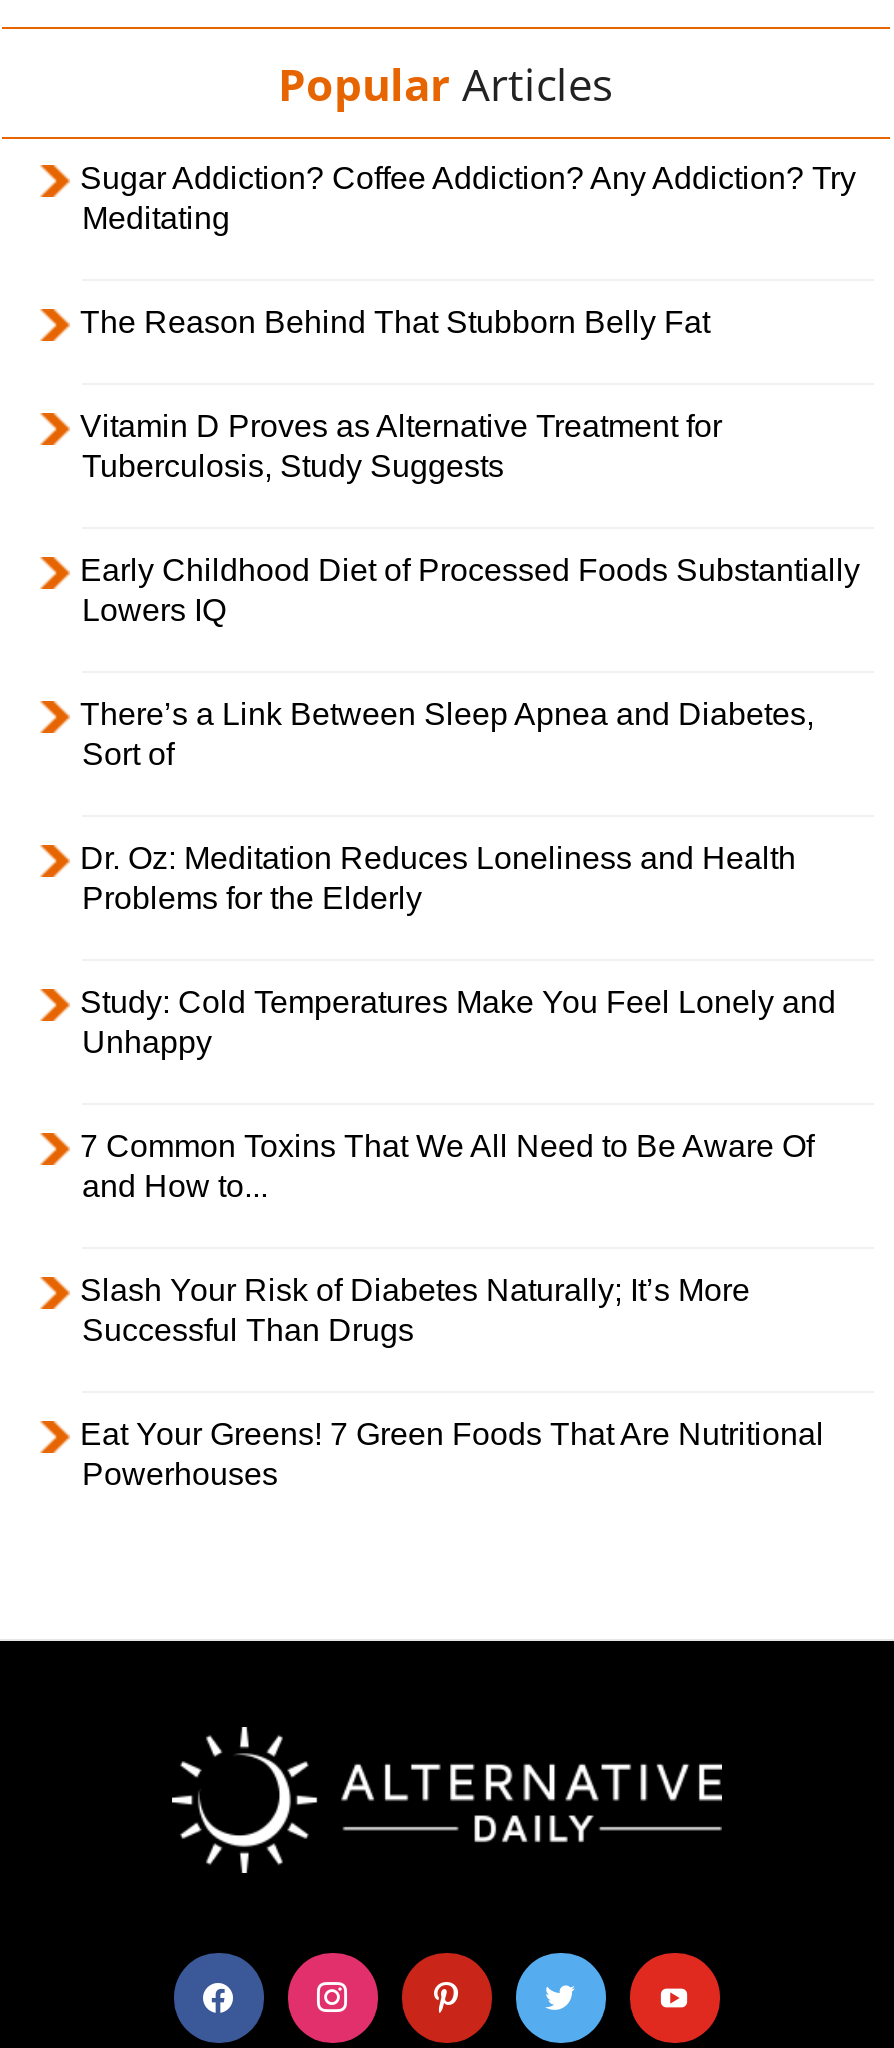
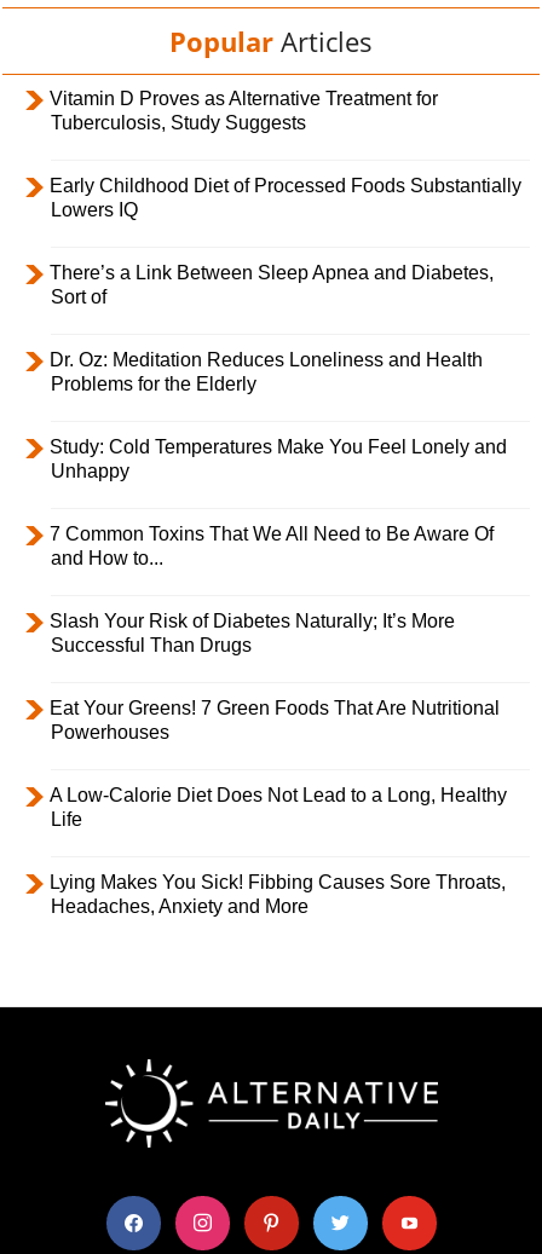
[80,161,856,339] Sugar Addiction? Coffee Addiction? Any Addiction? Try | Meditating | The Reason Behind That Stubborn Belly Fat -> none
moved [80,409,860,1491] -> [50,89,521,743]: Vitamin D Proves as Alternative Treatment for | Tuberculosis, Study Suggests | Early Childhood Diet of Processed Foods Substantially | ... | Eat Your Greens! 7 Green Foods That Are Nutritional | Powerhouses
none -> [50,785,507,917] A Low-Calorie Diet Does Not Lead to a Long, Healthy | Life | Lying Makes You Sick! Fibbing Causes Sore Throats, | Headaches, Anxiety and More

